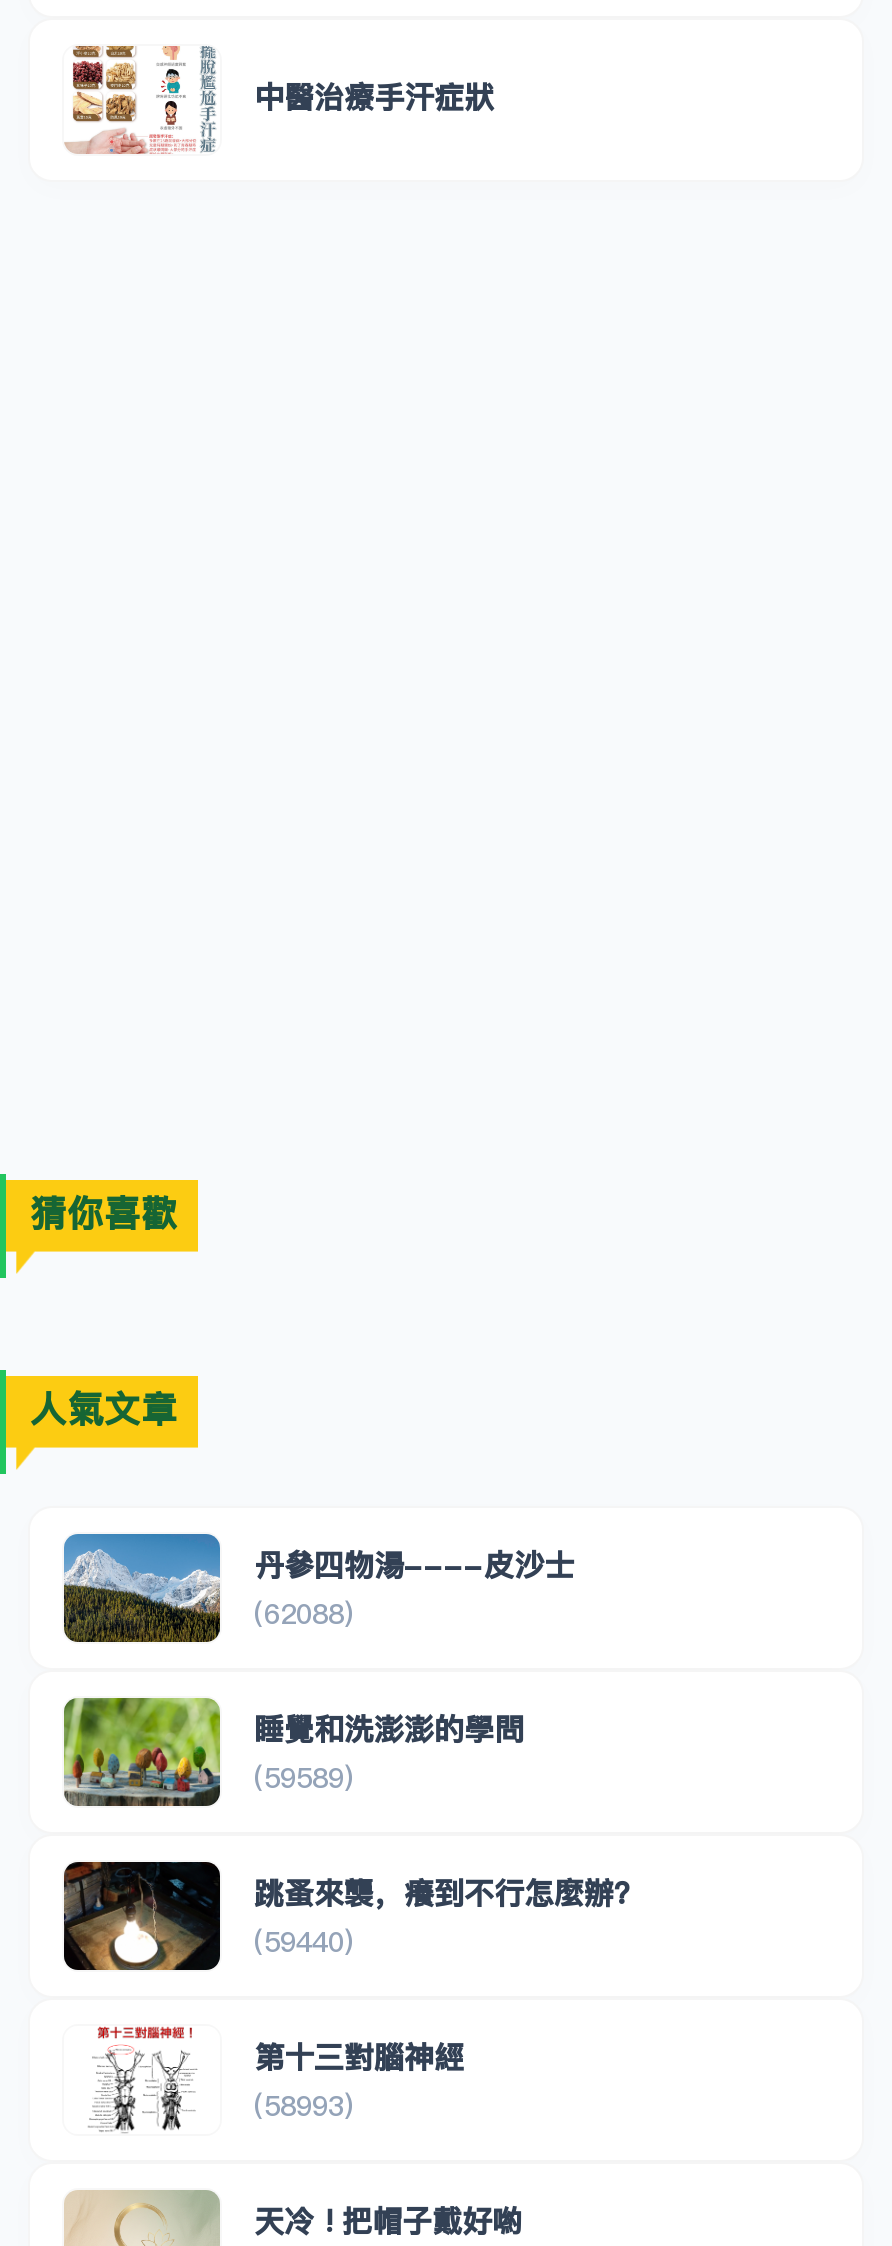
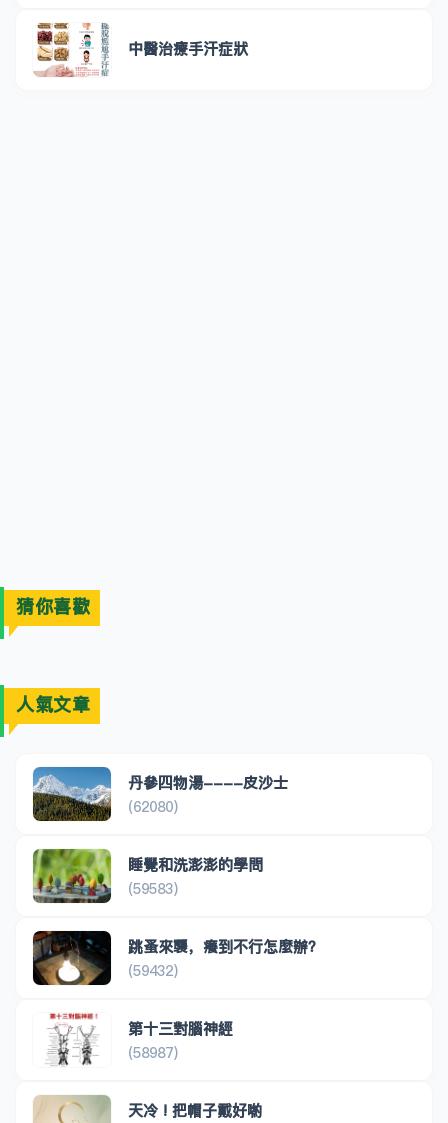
[254,1593,354,1633] (62088) -> [128,796,178,816] (62080)
[254,1757,354,1797] (59589) -> [128,878,178,898] (59583)
[254,1921,354,1961] (59440) -> [128,960,178,980] (59432)
[254,2085,354,2125] (58993) -> [128,1042,178,1062] (58987)

